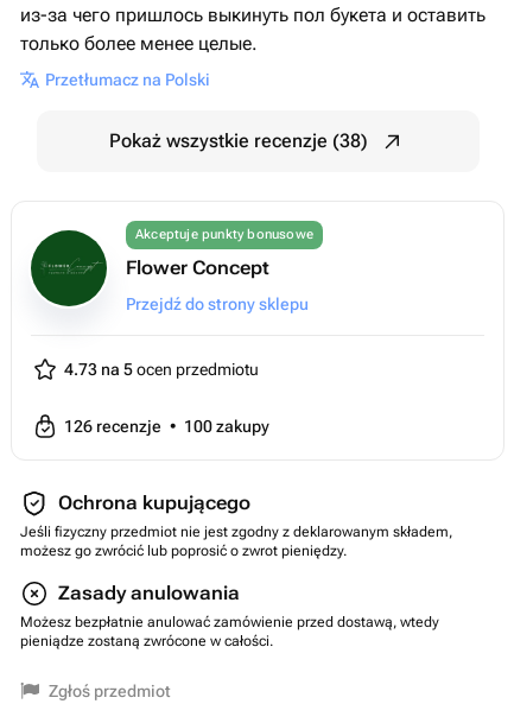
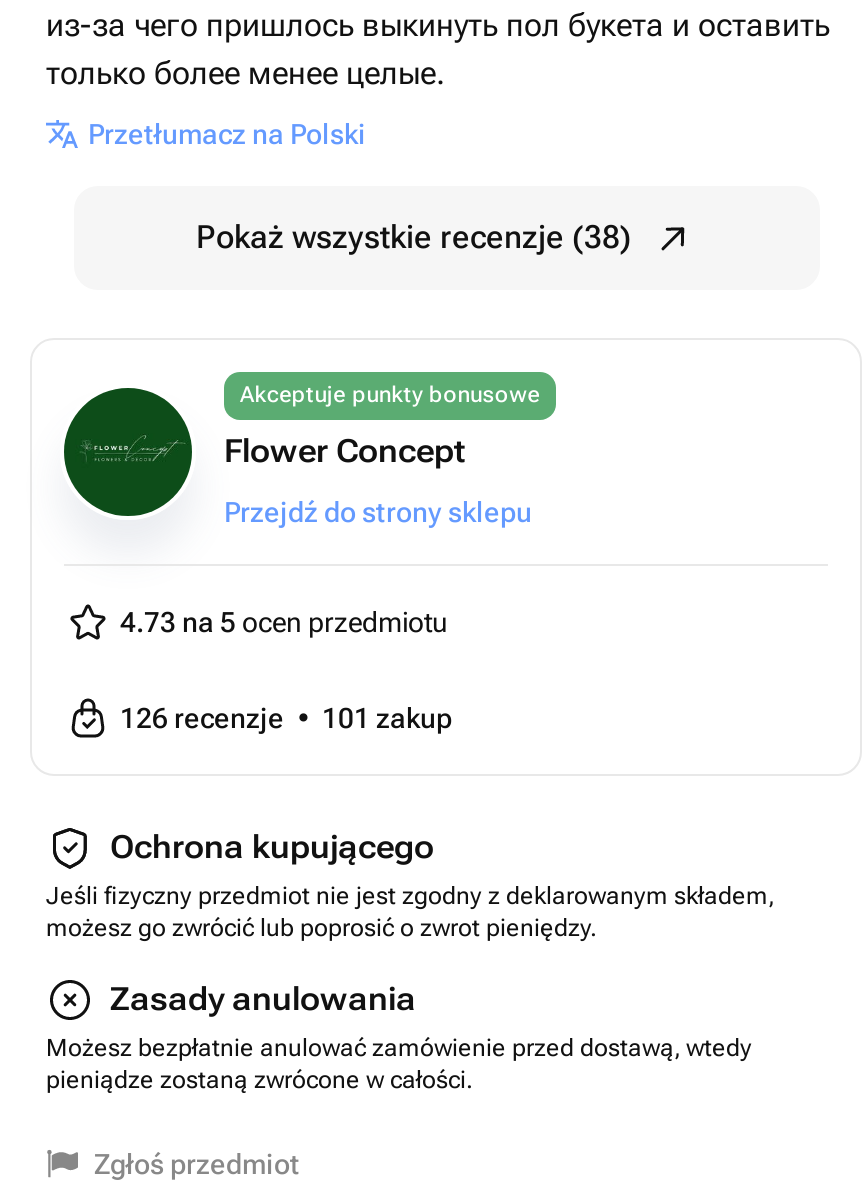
[64,417,269,436] 126 recenzje • 100 zakupy -> [120,702,452,734] 126 recenzje • 101 zakup

